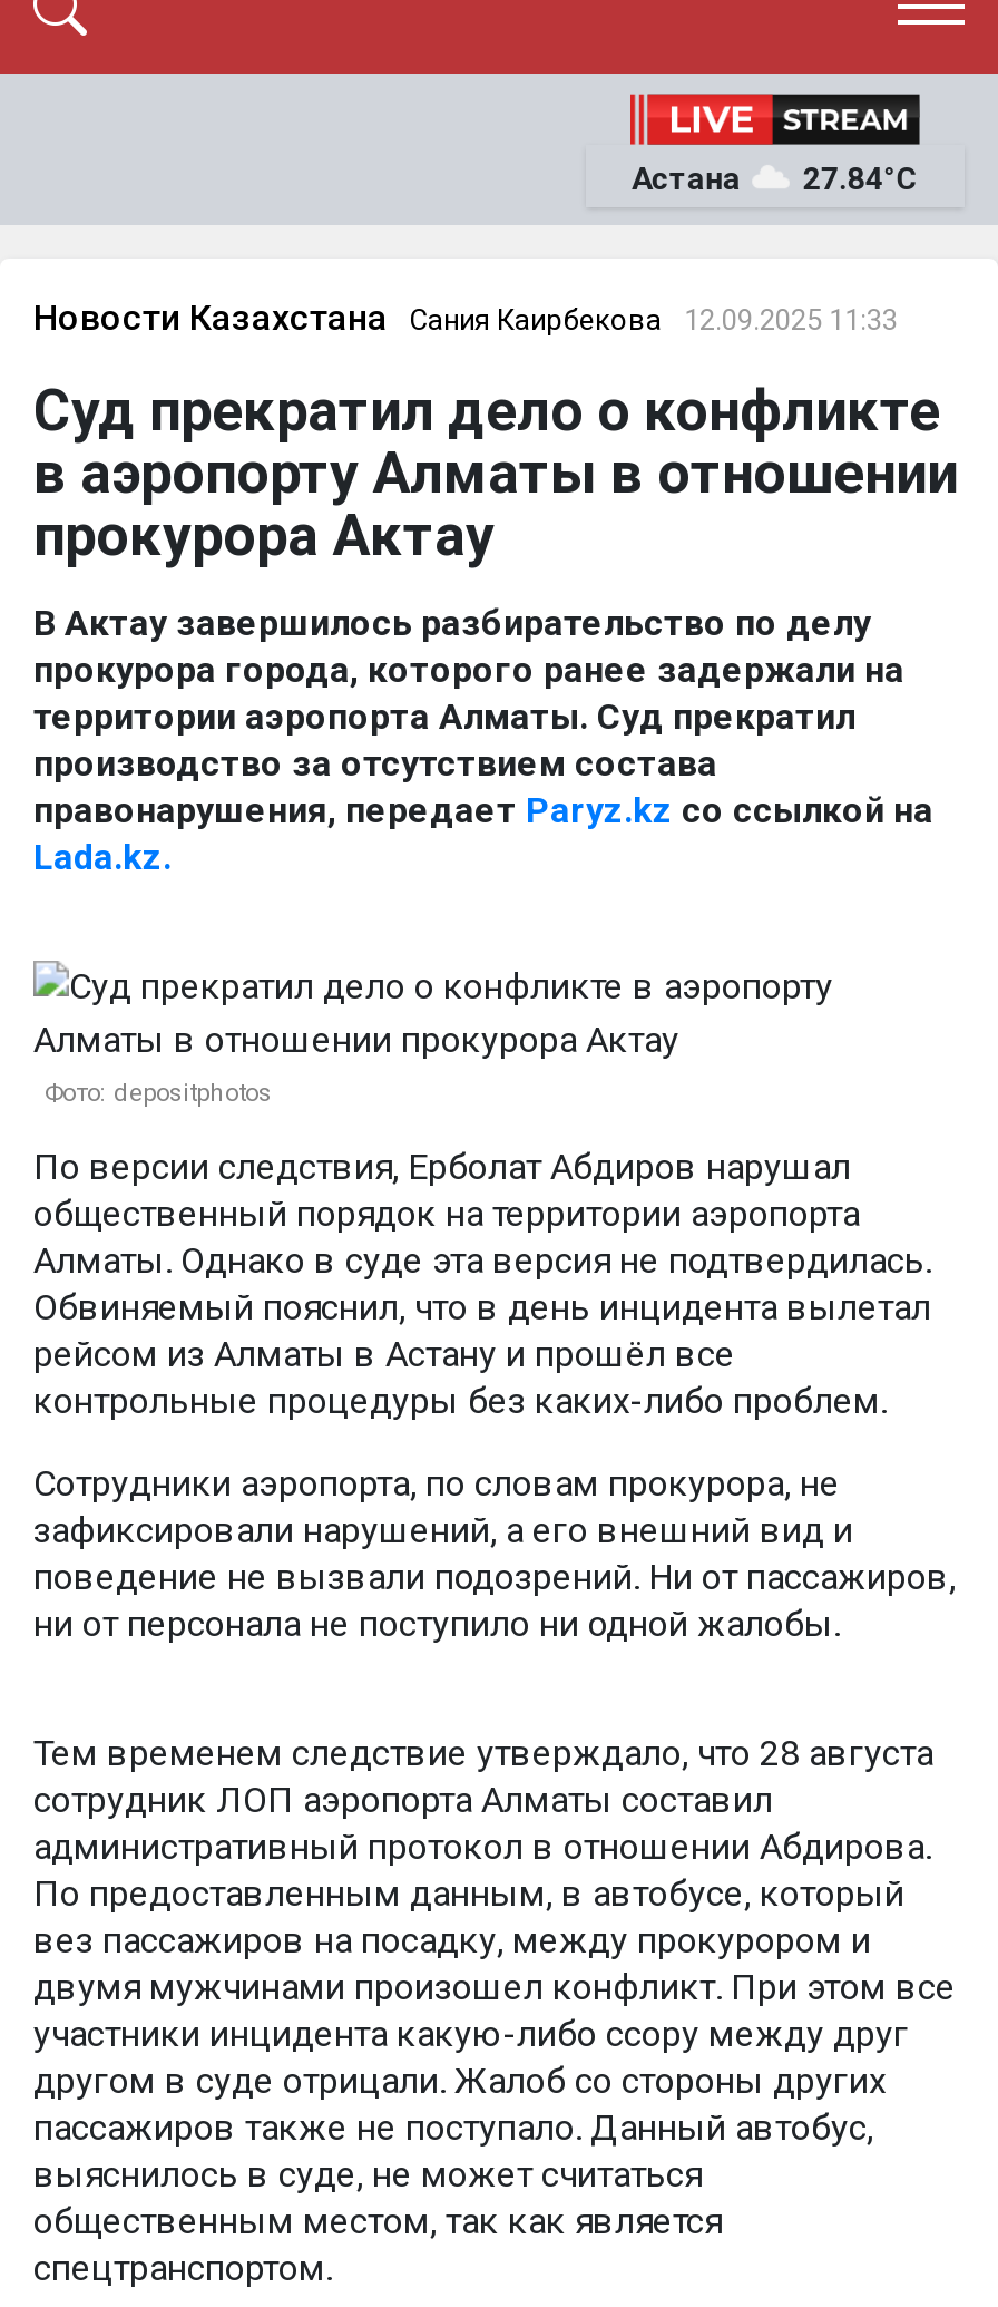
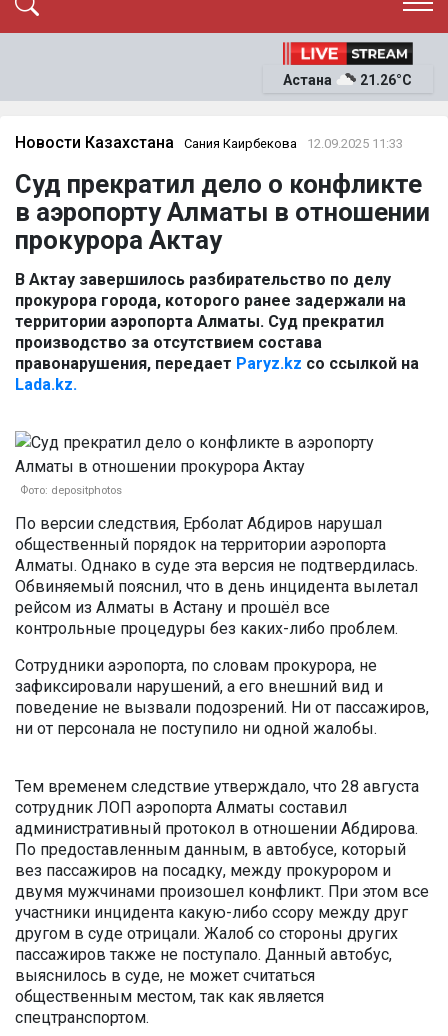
[803,160,918,196] 27.84°C -> [360,72,412,88] 21.26°C

